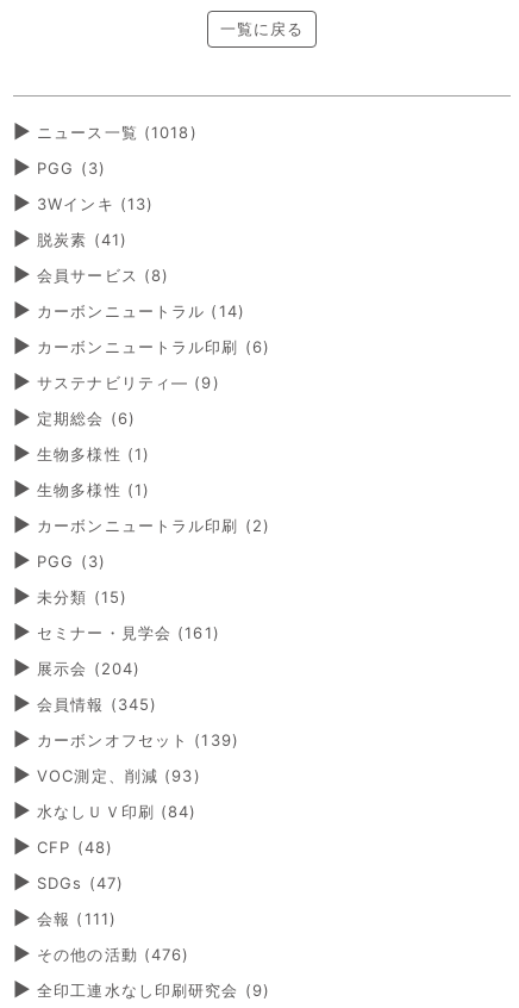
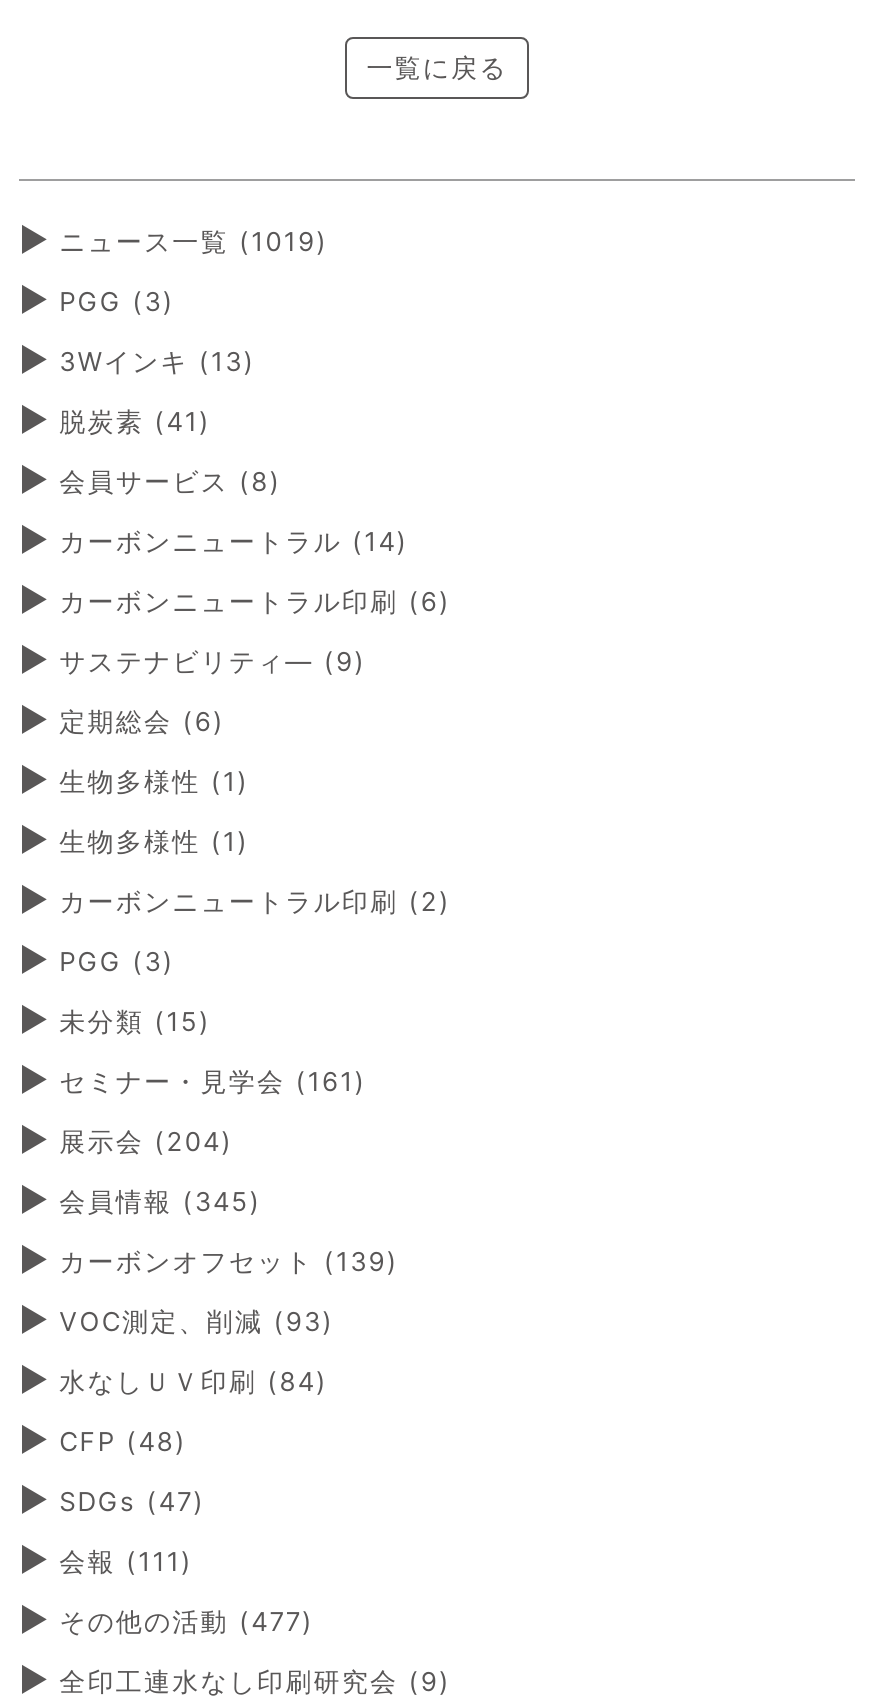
[37,123,197,142] ニュース一覧 (1018) -> [59,225,328,257] ニュース一覧 (1019)
[37,945,190,964] その他の活動(476) -> [59,1605,314,1637] その他の活動(477)

